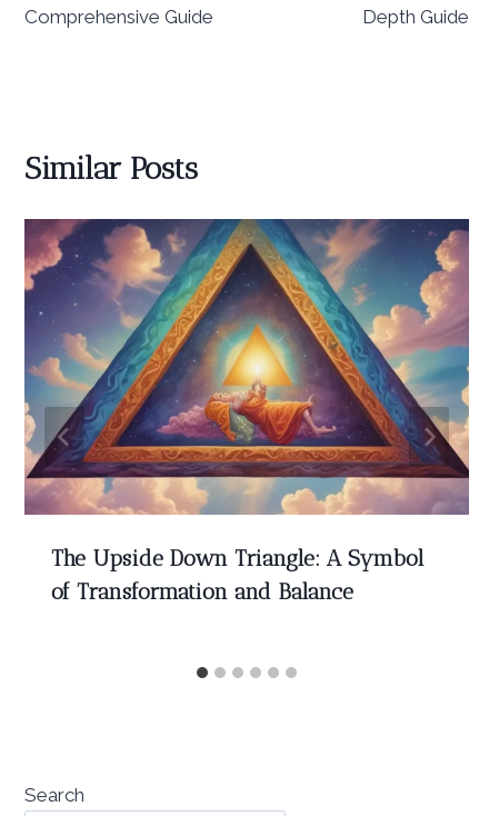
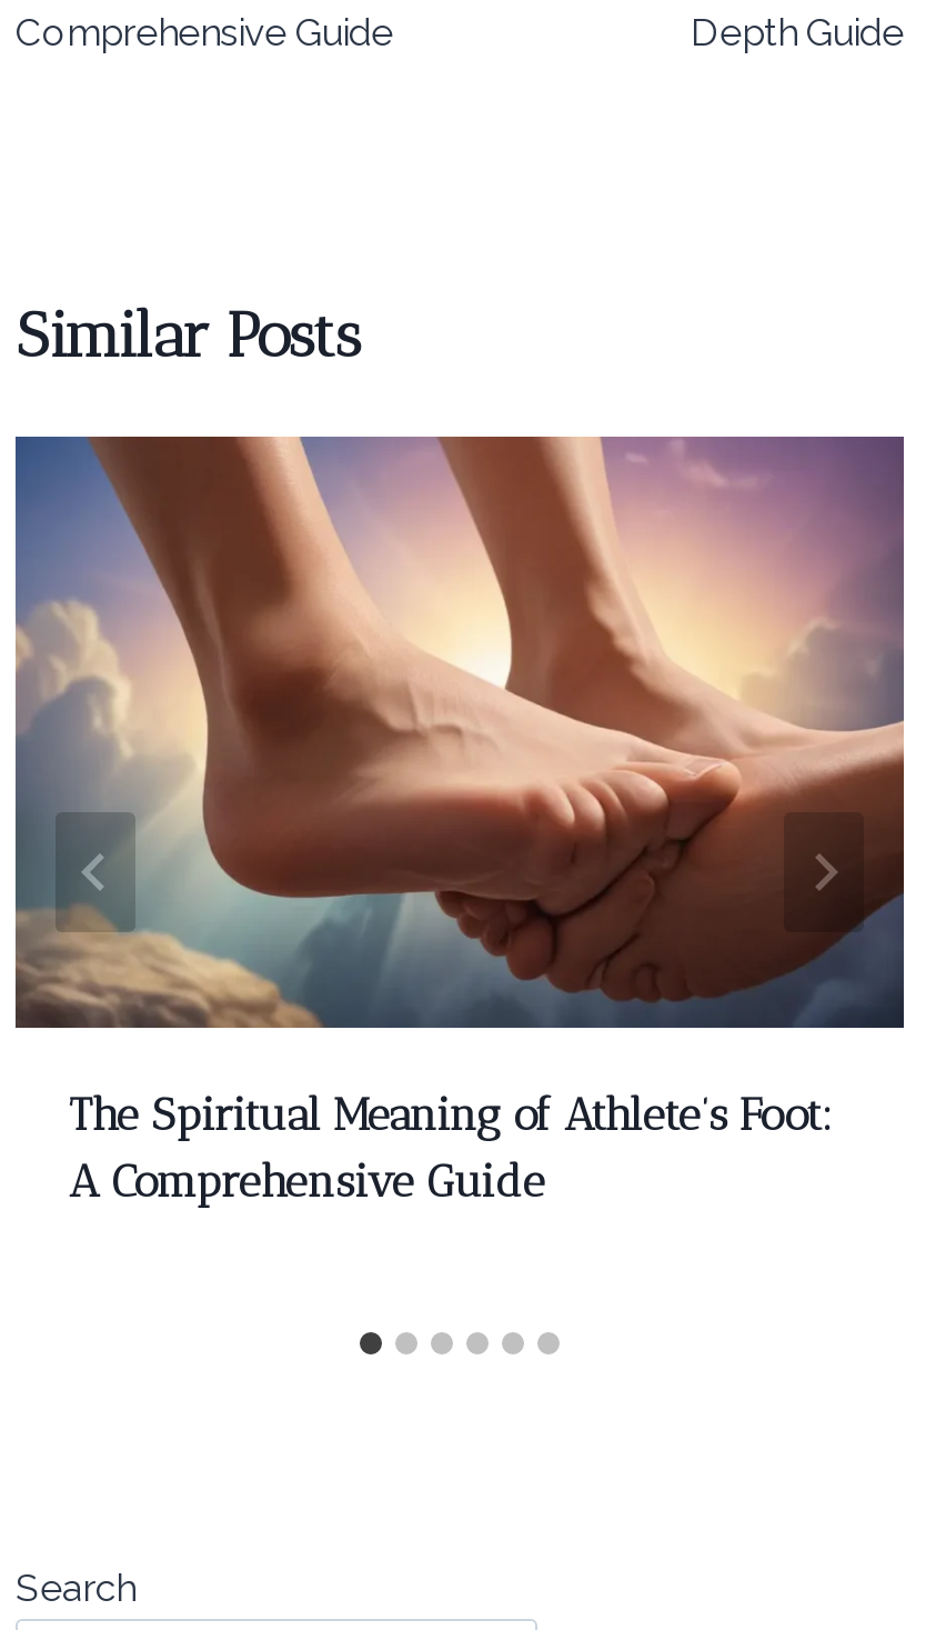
[23,218,470,605] [image] | The Upside Down Triangle: A Symbol | of Transformation and Balance -> [13,434,906,1209] [image] | The Spiritual Meaning of Athlete’s Foot: | A Comprehensive Guide

